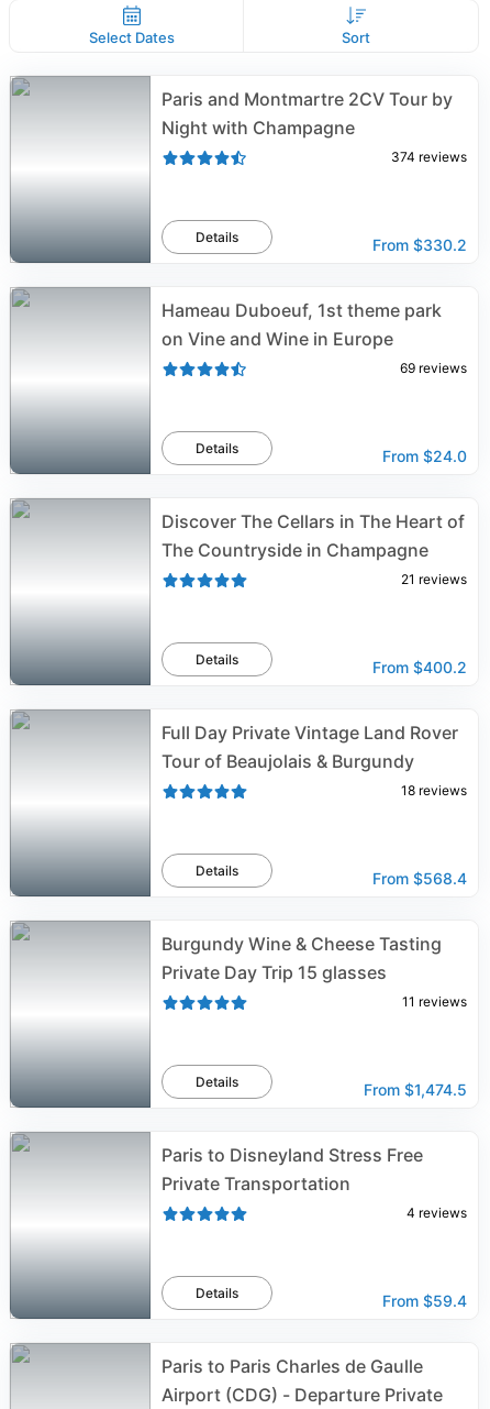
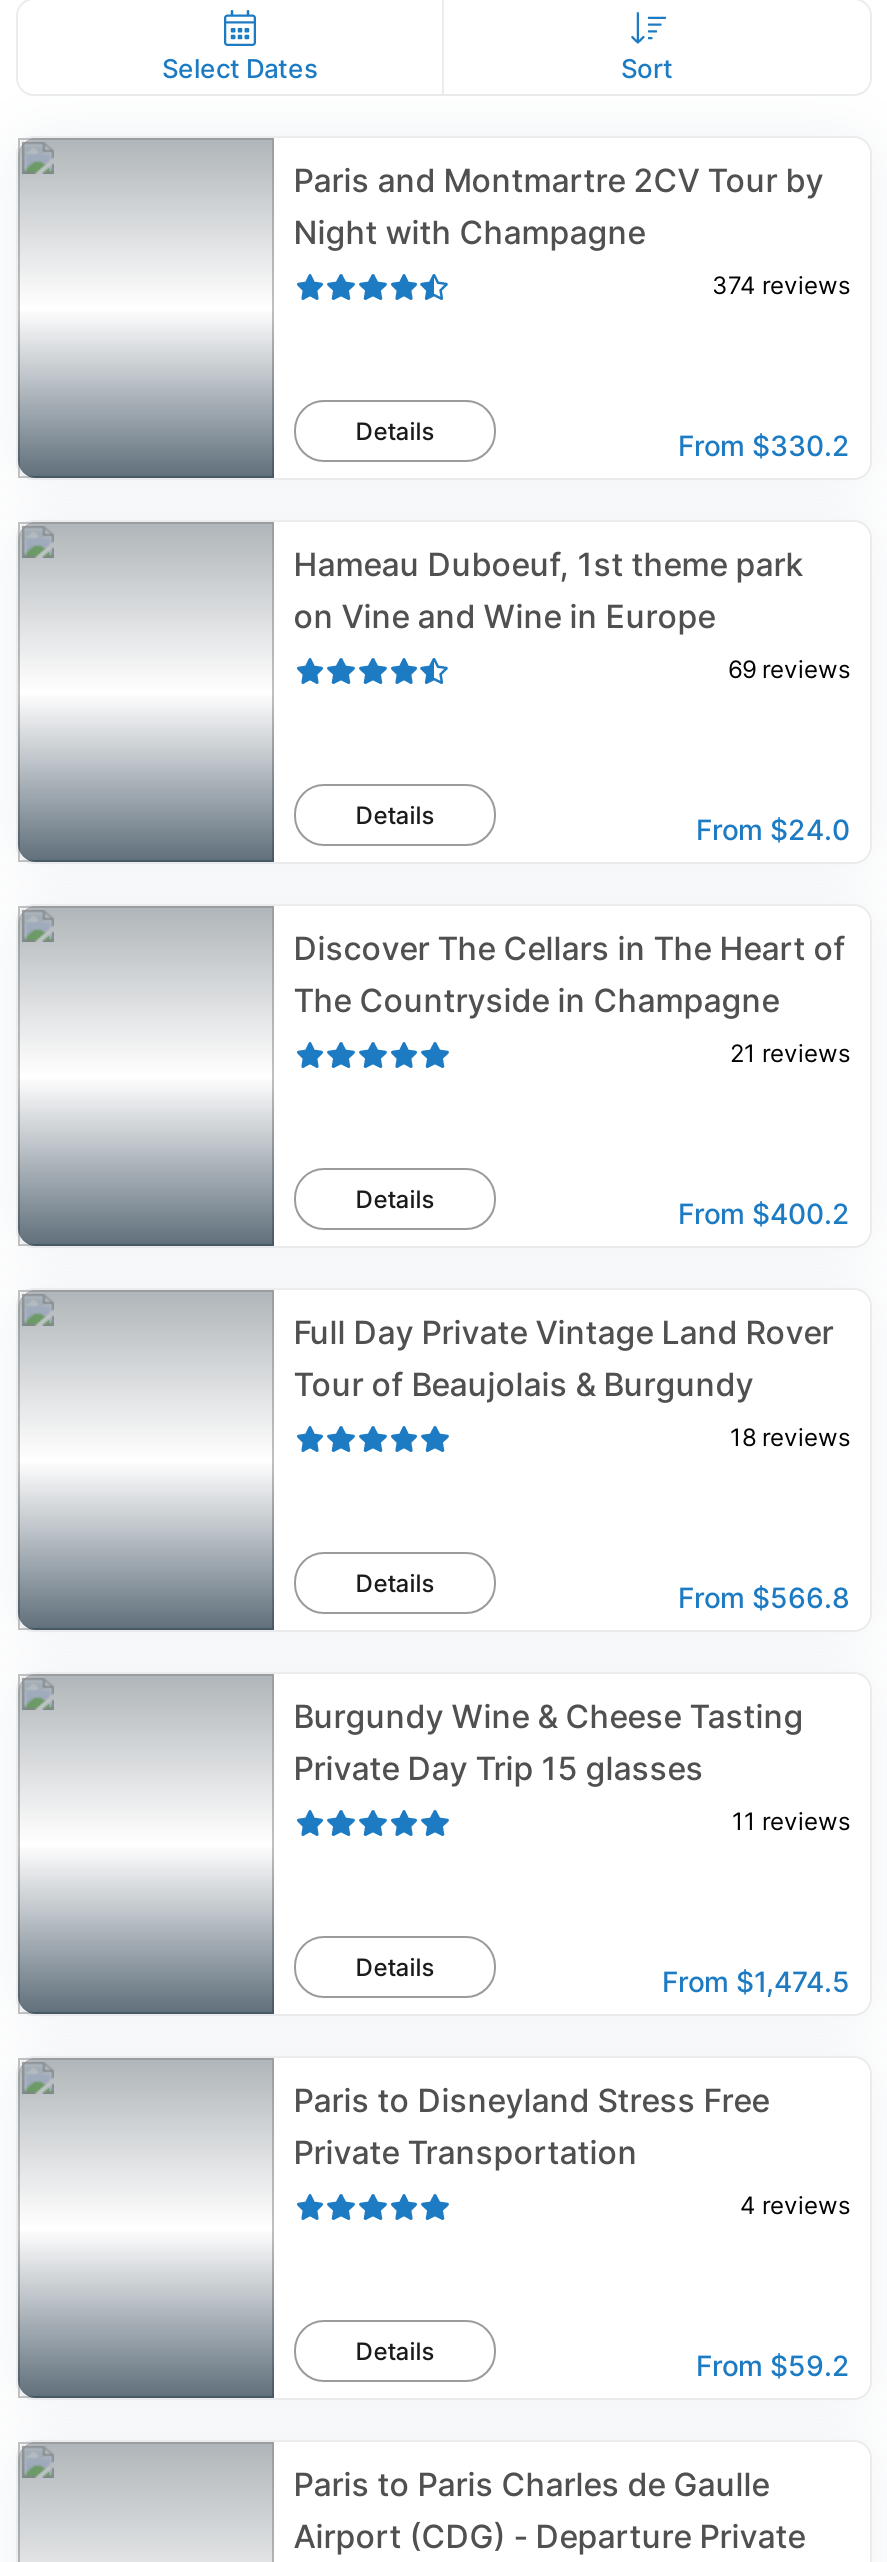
[372,869,467,888] From $568.4 -> [678,1580,850,1614] From $566.8
[382,1291,467,1310] From $59.4 -> [696,2348,850,2382] From $59.2

